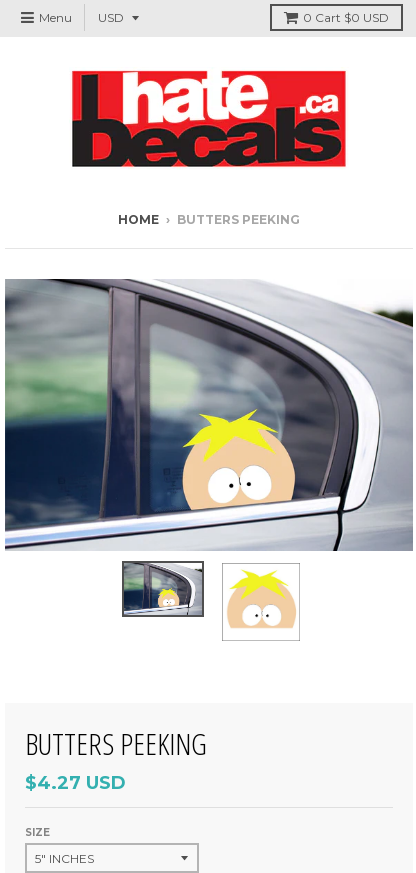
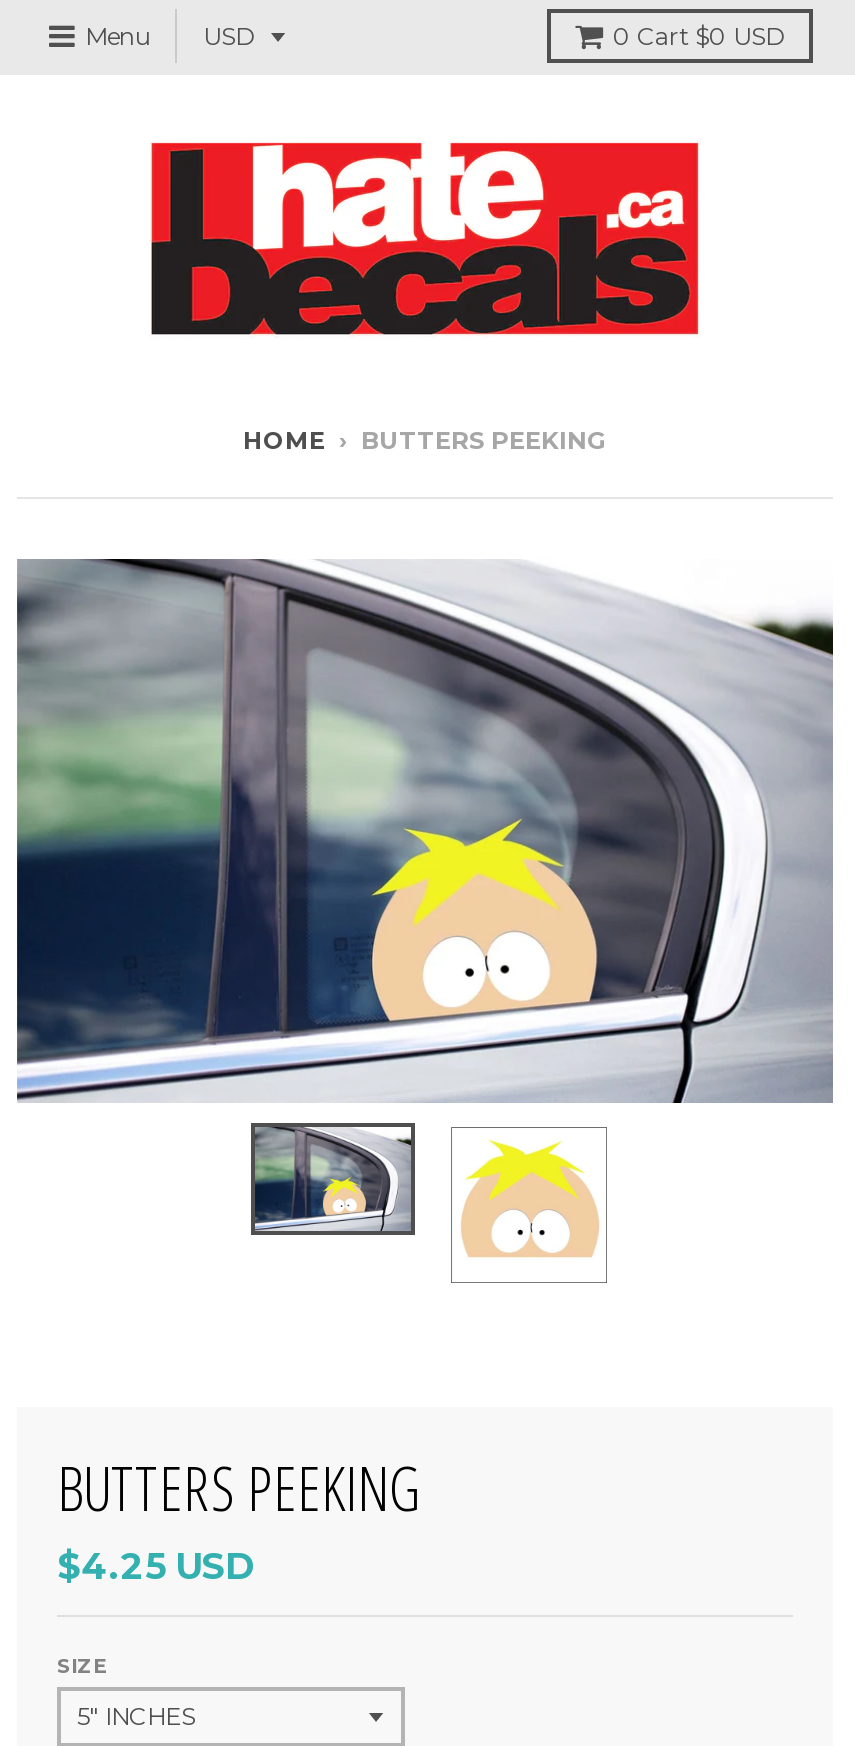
[25,772,126,794] $4.27 USD -> [57,1545,255,1589] $4.25 USD

